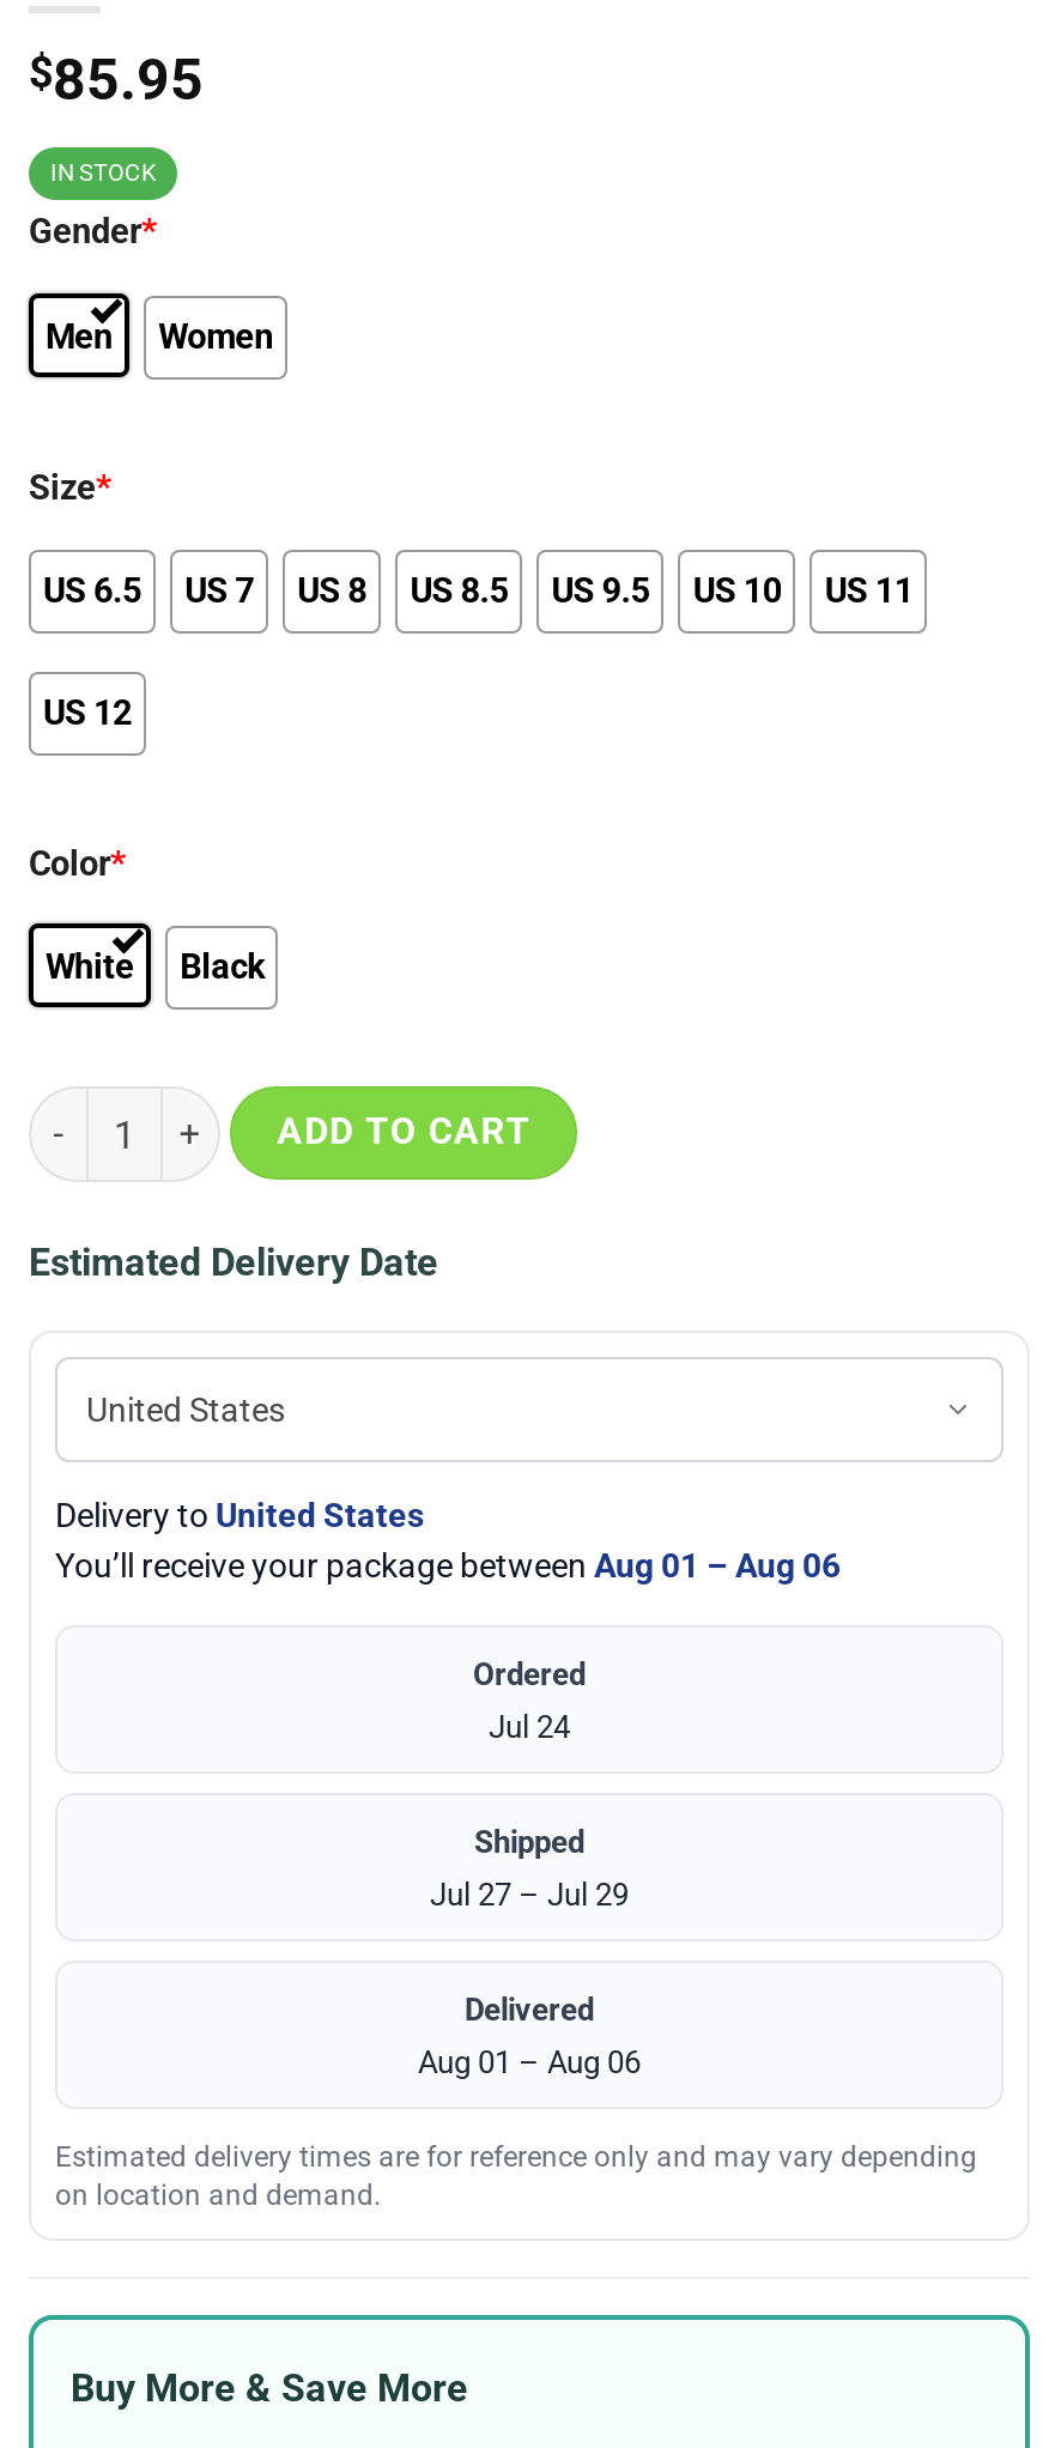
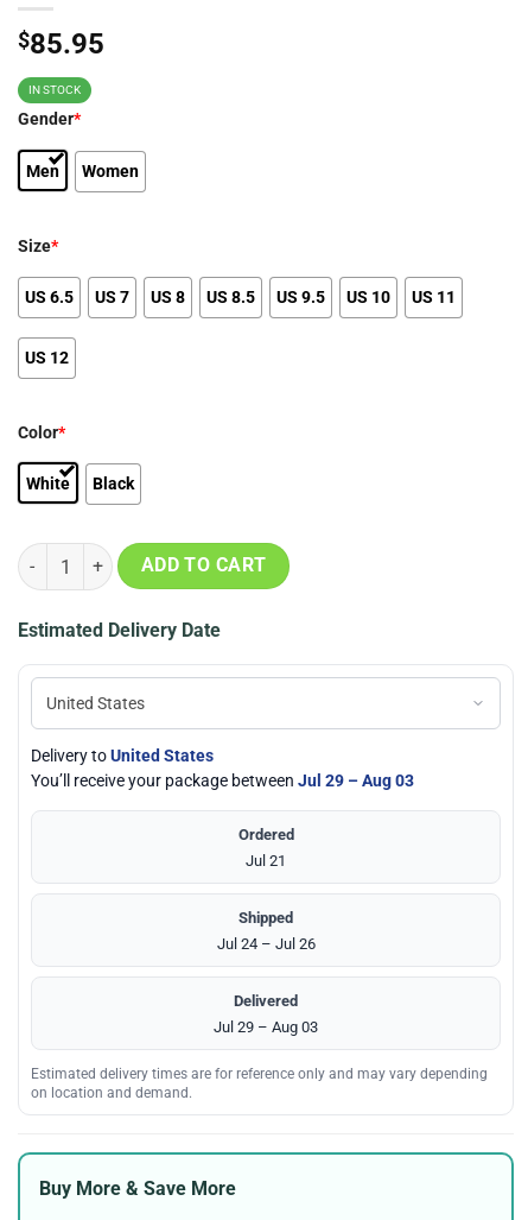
[55,1547,841,1585] You’ll receive your package between Aug 01 – Aug 06 -> [31,771,414,790] You’ll receive your package between Jul 29 – Aug 03
[489,1710,570,1745] Jul 24 -> [246,852,286,870] Jul 21
[430,1877,629,1913] Jul 27 – Jul 29 -> [217,935,315,953] Jul 24 – Jul 26
[418,2045,641,2081] Aug 01 – Aug 06 -> [214,1018,318,1036] Jul 29 – Aug 03

